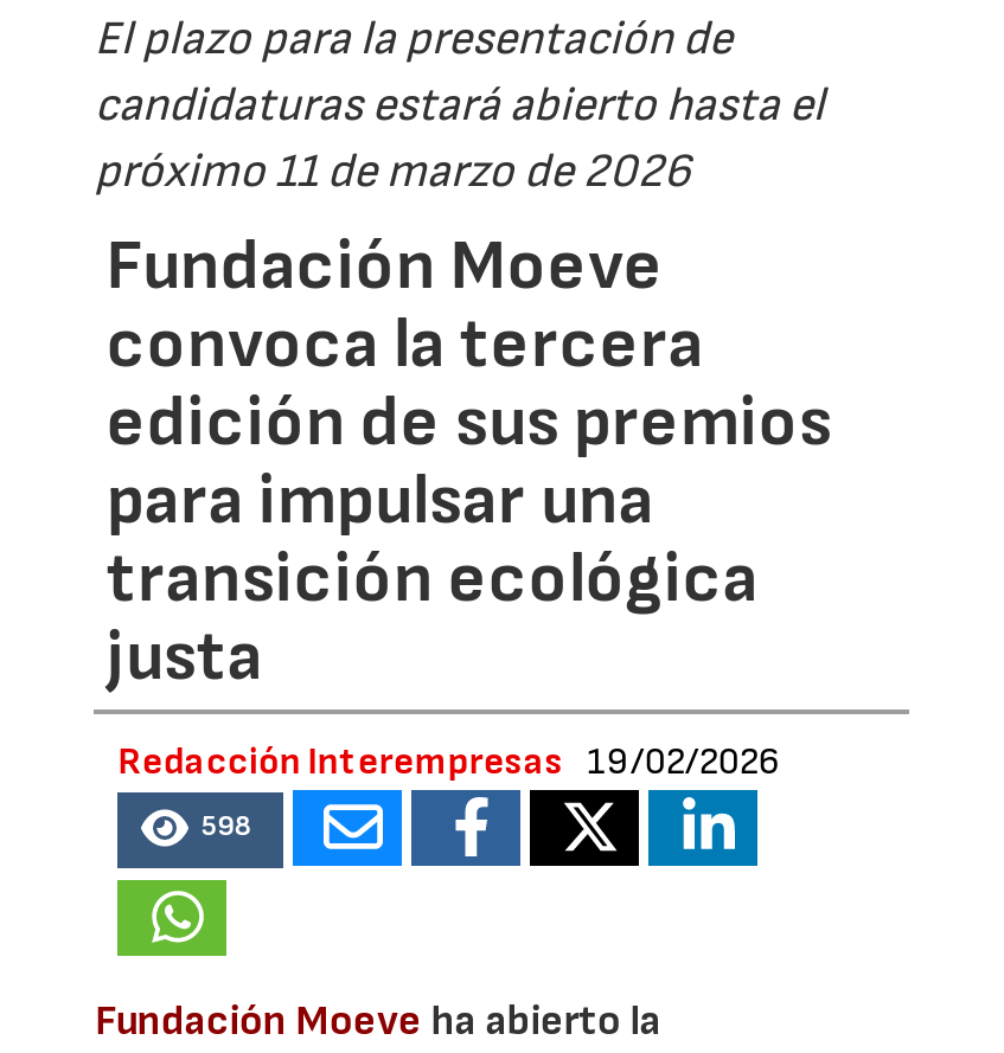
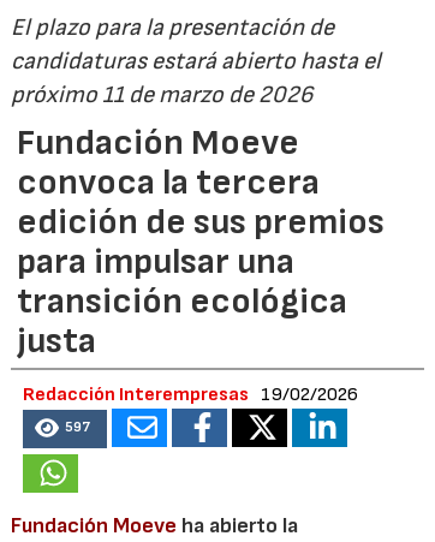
[201,809,253,845] 598 -> [65,418,91,436] 597

